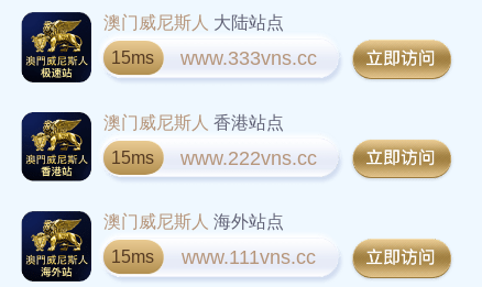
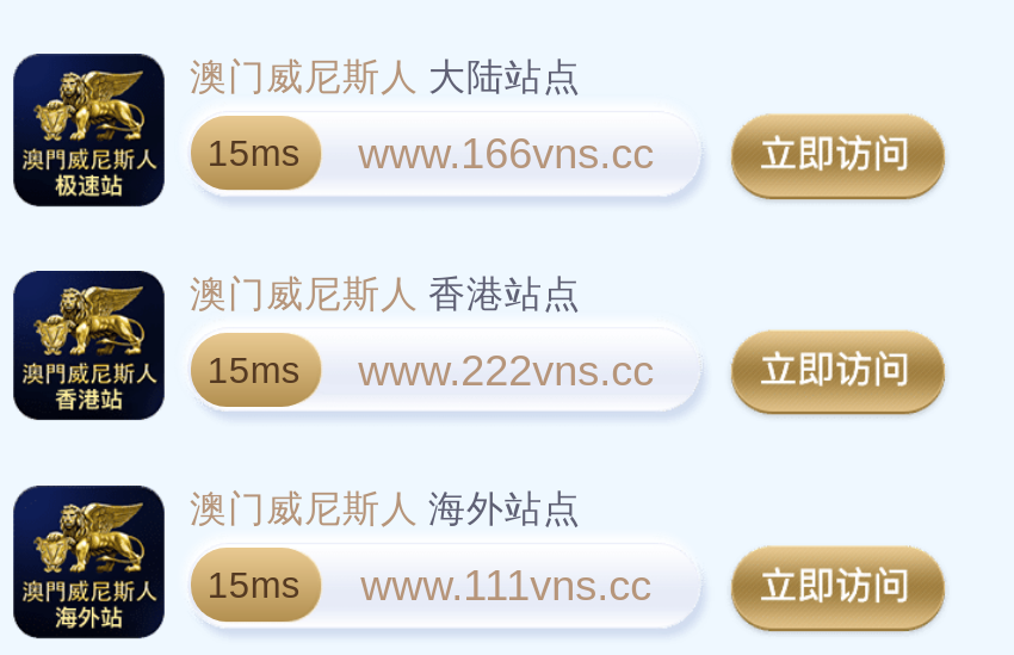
[111,47,317,69] 15ms www.333vns.cc -> [207,129,654,177] 15ms www.166vns.cc

